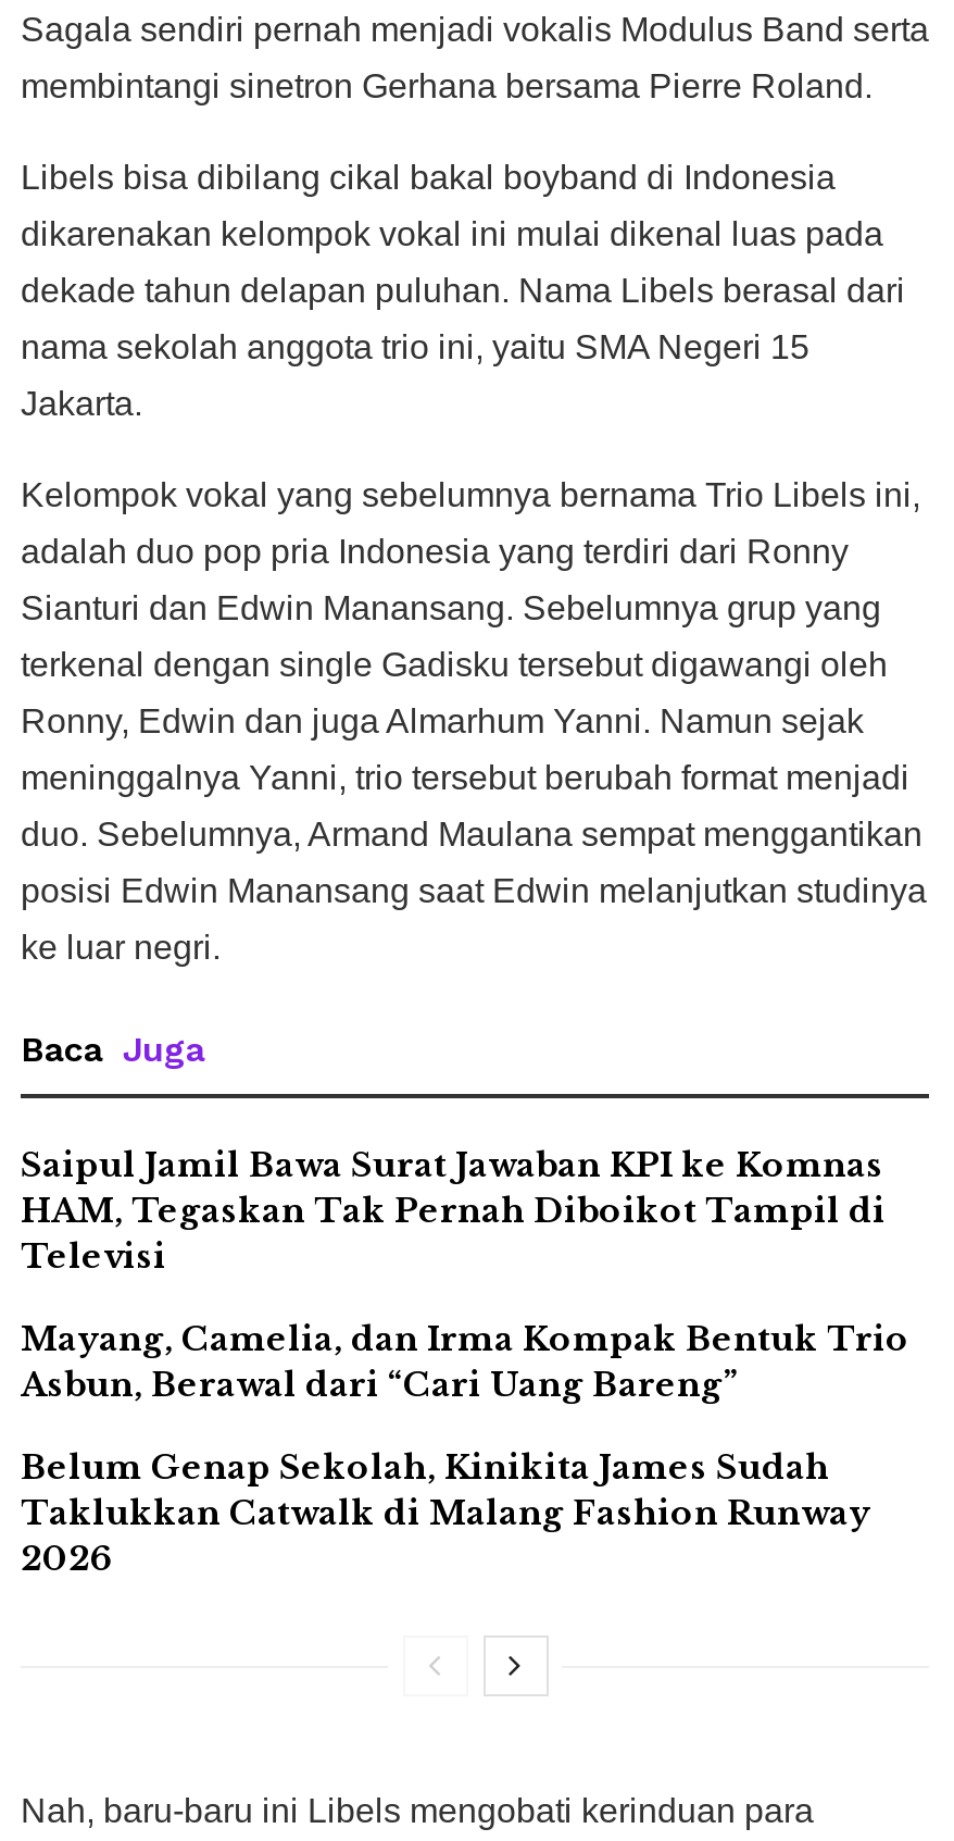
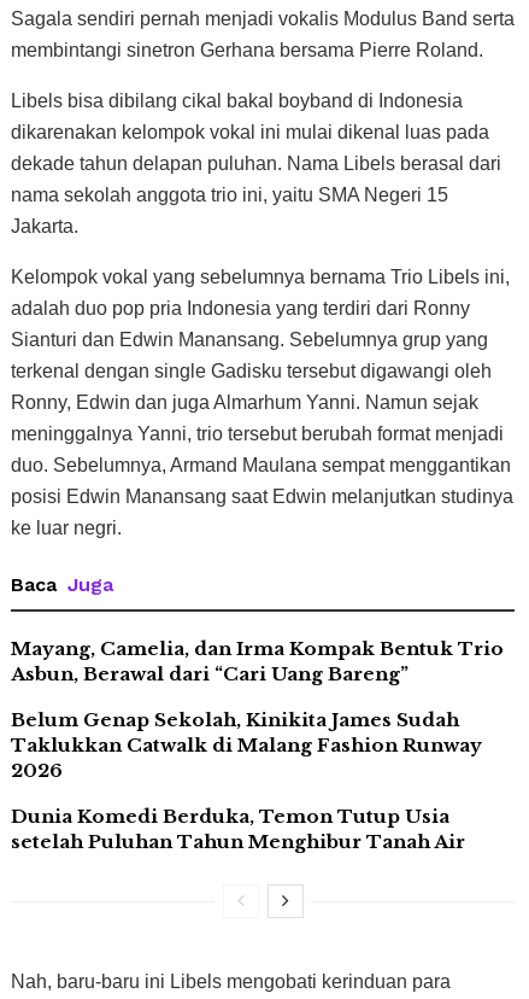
[21,1143,886,1276] Saipul Jamil Bawa Surat Jawaban KPI ke Komnas | HAM, Tegaskan Tak Pernah Diboikot Tampil di | Televisi -> none
moved [21,1317,909,1578] -> [11,636,504,781]: Mayang, Camelia, dan Irma Kompak Bentuk Trio | Asbun, Berawal dari “Cari Uang Bareng” | Belum Genap Sekolah, Kinikita James Sudah | Taklukkan Catwalk di Malang Fashion Runway | 2026
none -> [11,804,465,852] Dunia Komedi Berduka, Temon Tutup Usia | setelah Puluhan Tahun Menghibur Tanah Air

